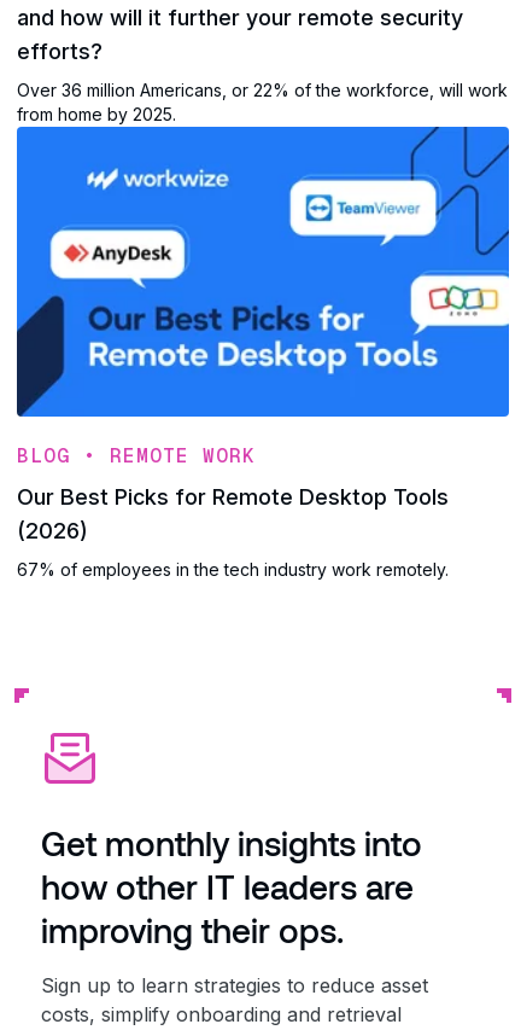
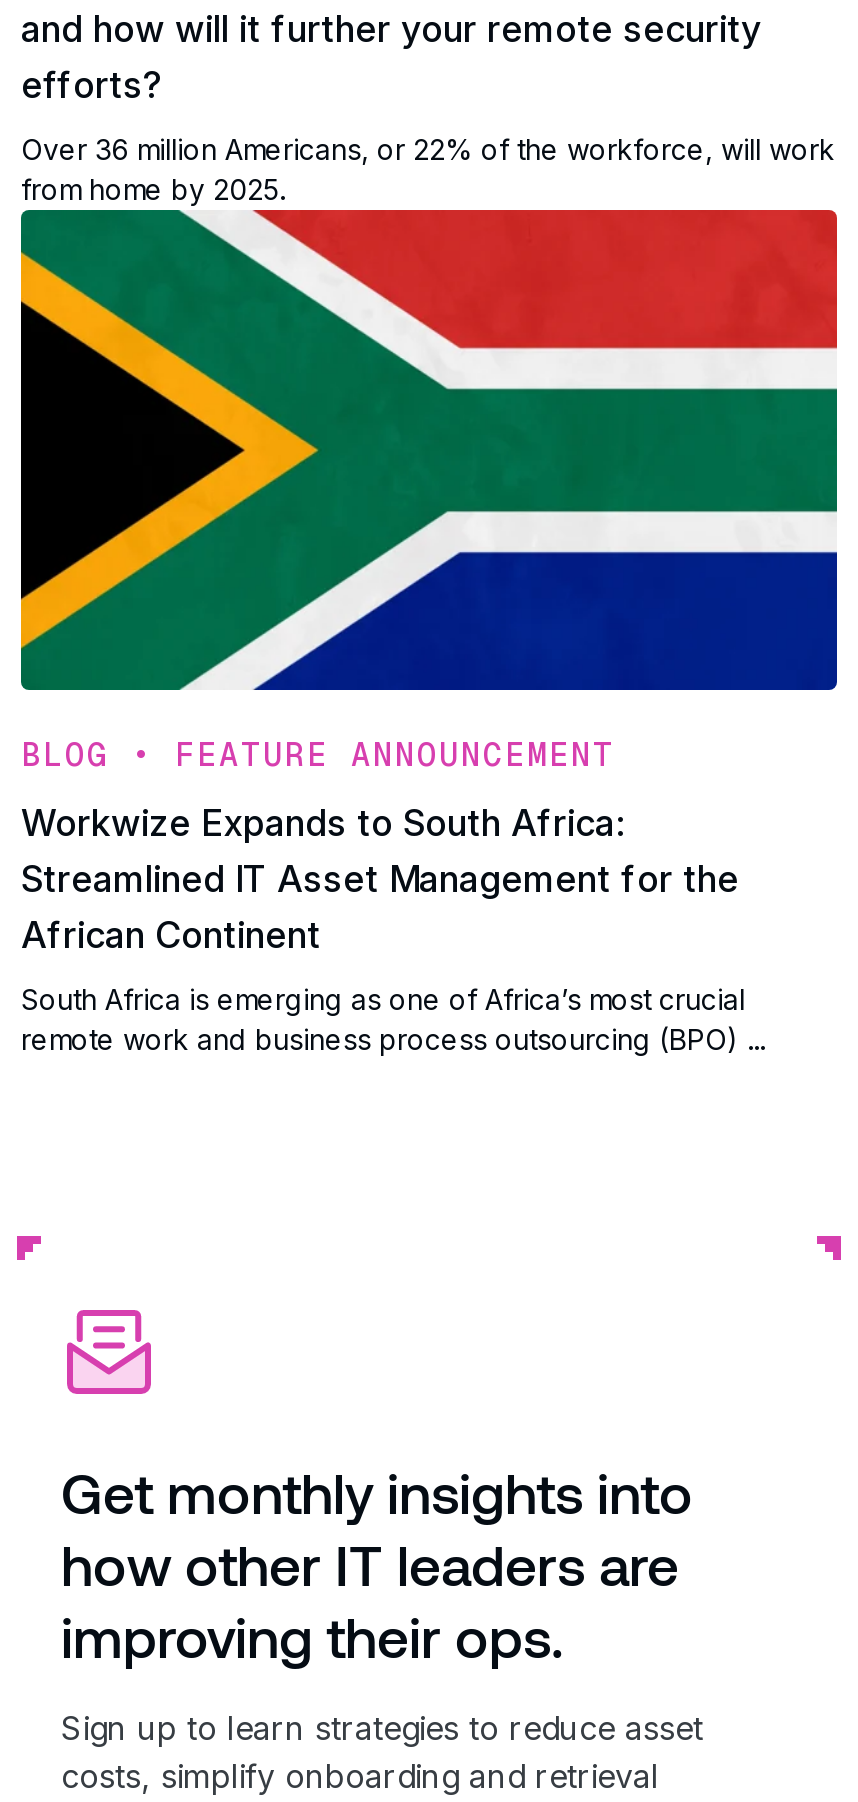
[16,126,510,468] [image] | BLOG • REMOTE WORK -> [19,208,839,776] [image] | BLOG • FEATURE ANNOUNCEMENT
[17,484,449,543] Our Best Picks for Remote Desktop Tools | (2026) -> [21,802,739,956] Workwize Expands to South Africa: | Streamlined IT Asset Management for the | African Continent
[17,559,449,579] 67% of employees in the tech industry work remotely. -> [21,982,765,1056] South Africa is emerging as one of Africa’s most crucial | remote work and business process outsourcing (BPO) ...

